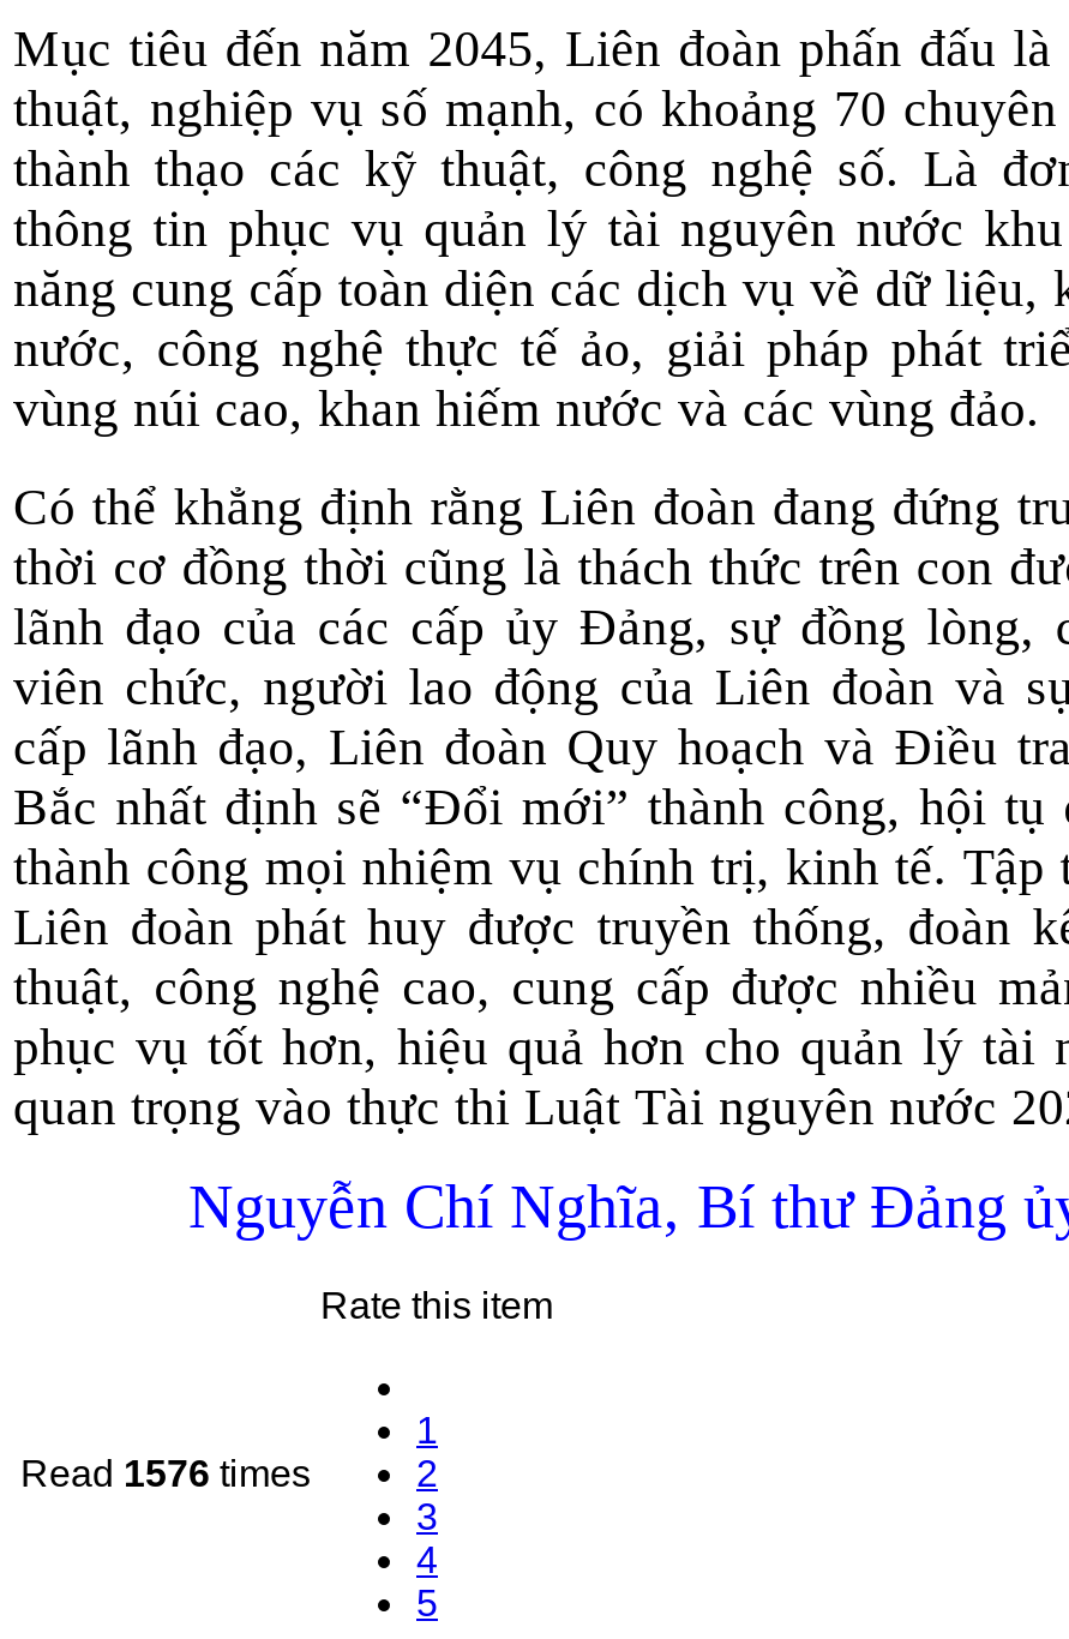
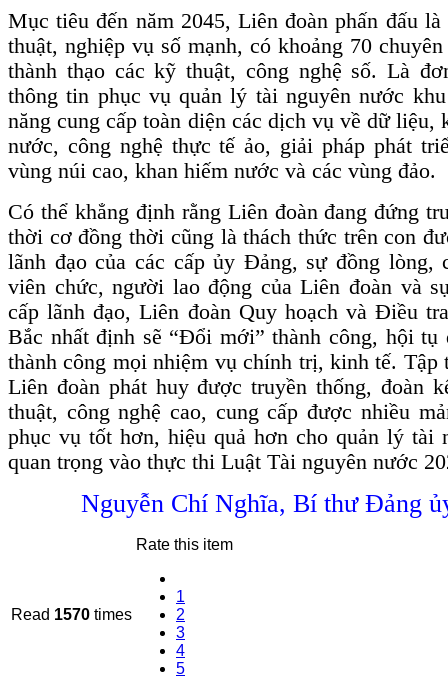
[20,1452,311,1493] Read 1576 times -> [11,606,132,623] Read 1570 times

